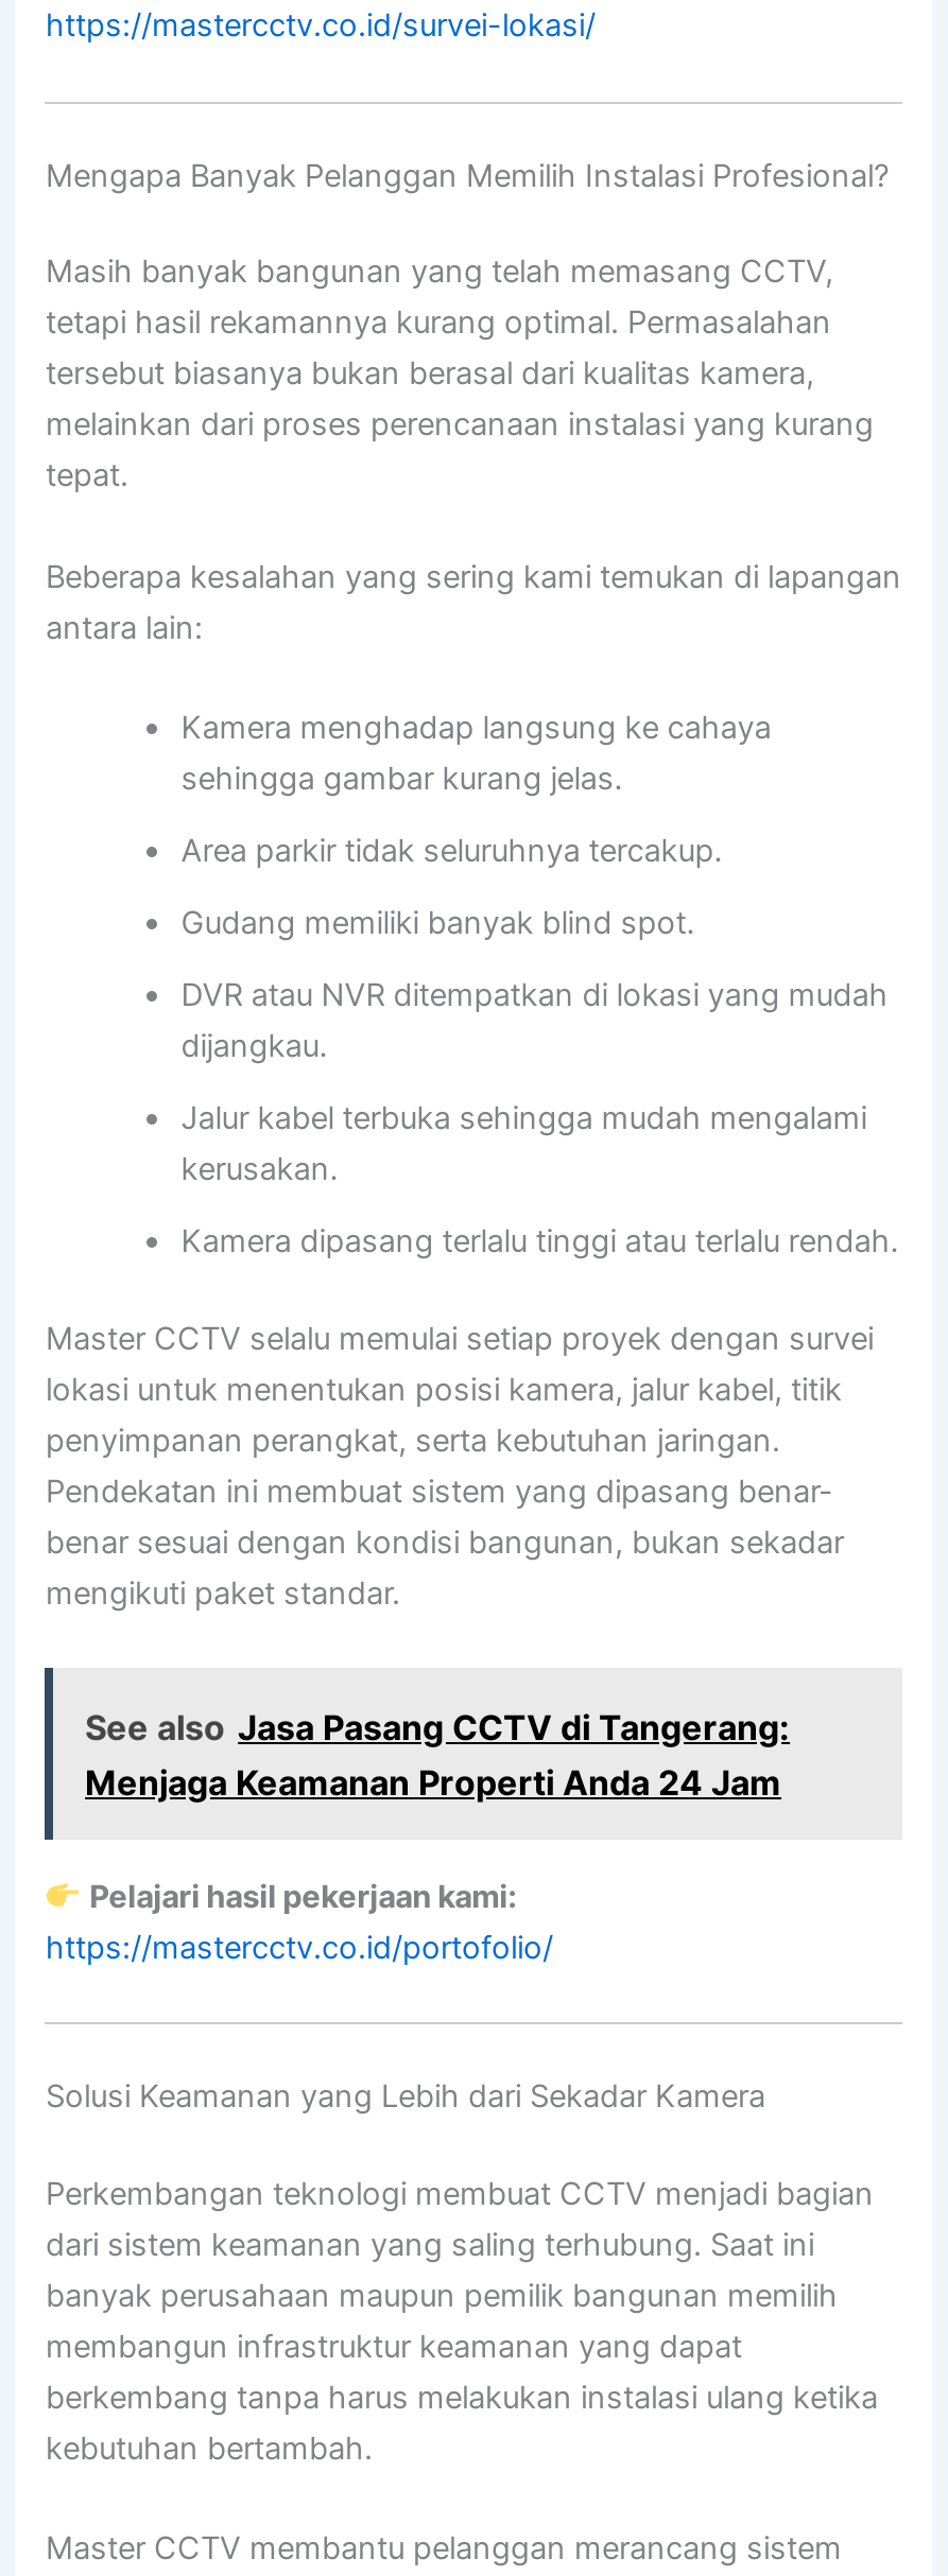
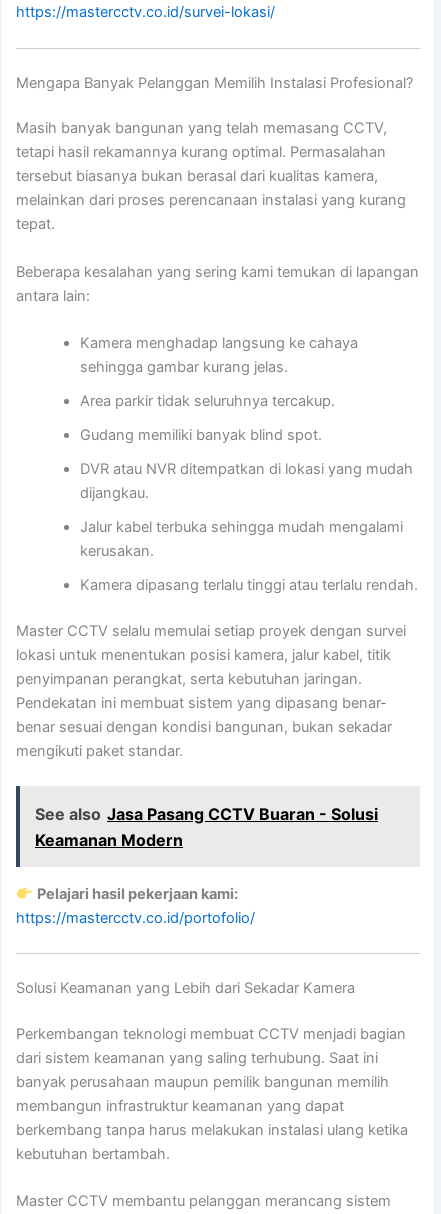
[85,1706,790,1803] See also Jasa Pasang CCTV di Tangerang: | Menjaga Keamanan Properti Anda 24 Jam -> [35,804,378,850] See also Jasa Pasang CCTV Buaran - Solusi | Keamanan Modern

